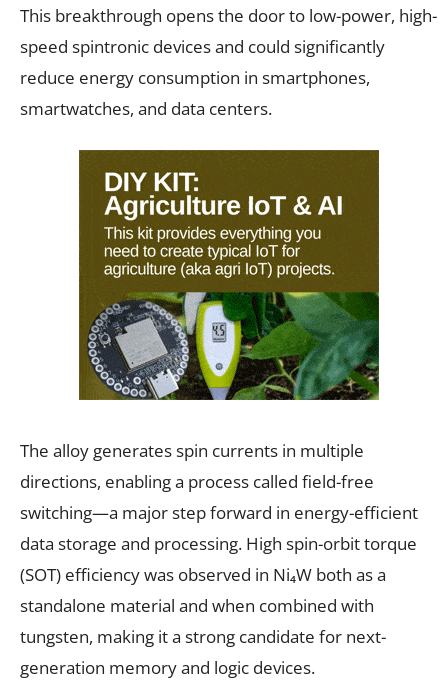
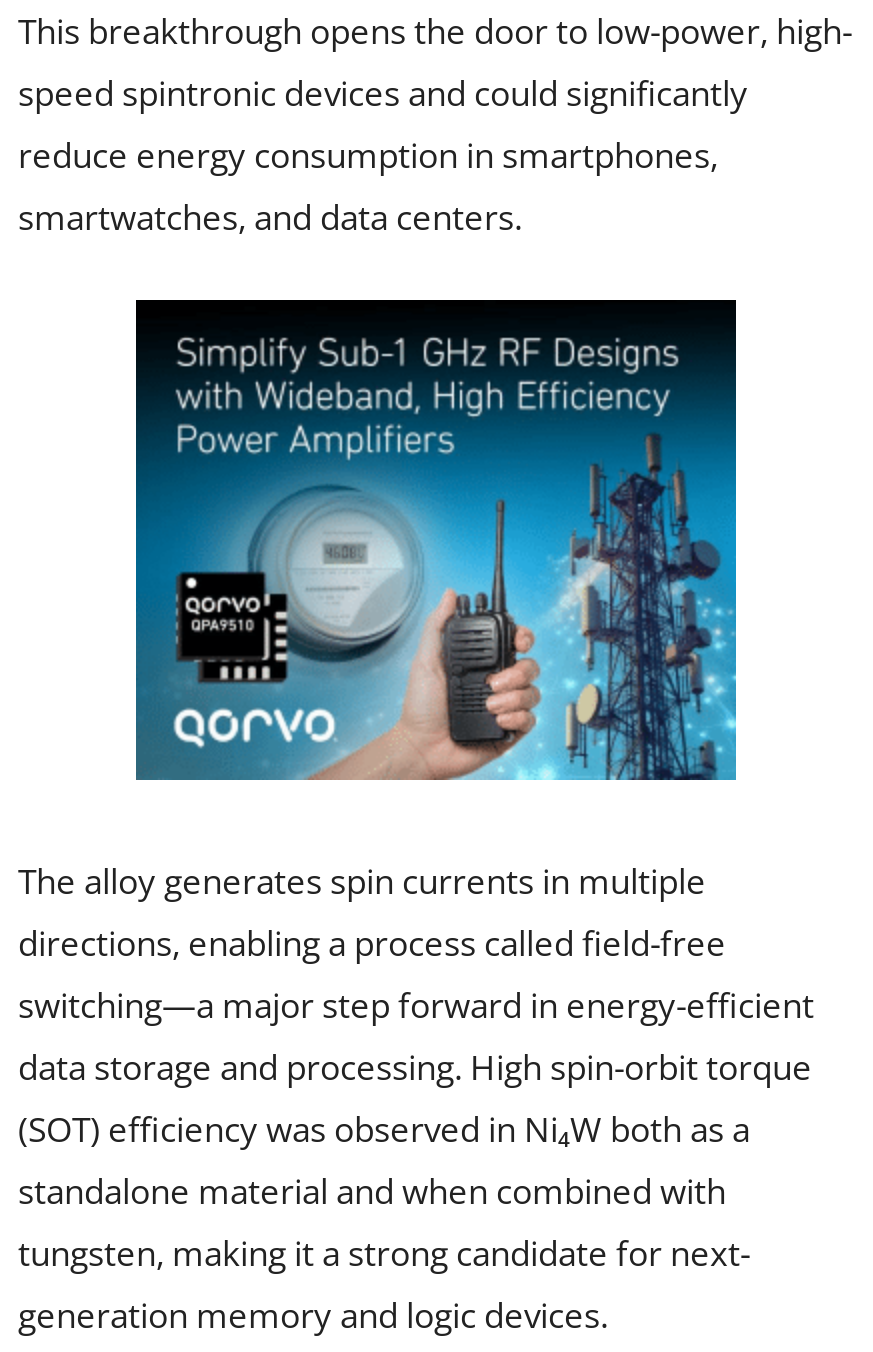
[78,149,380,401] [image] -> [134,300,738,782] [image]

